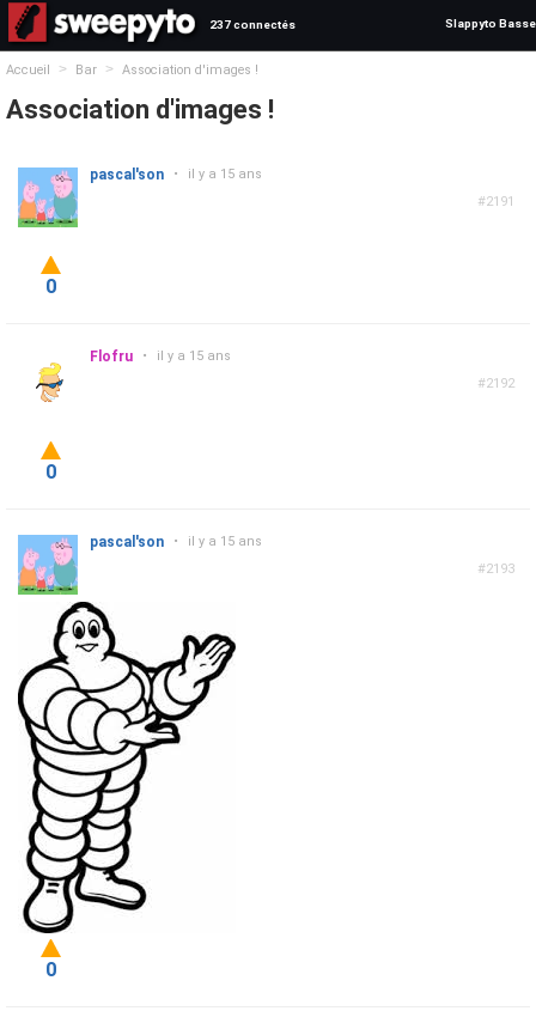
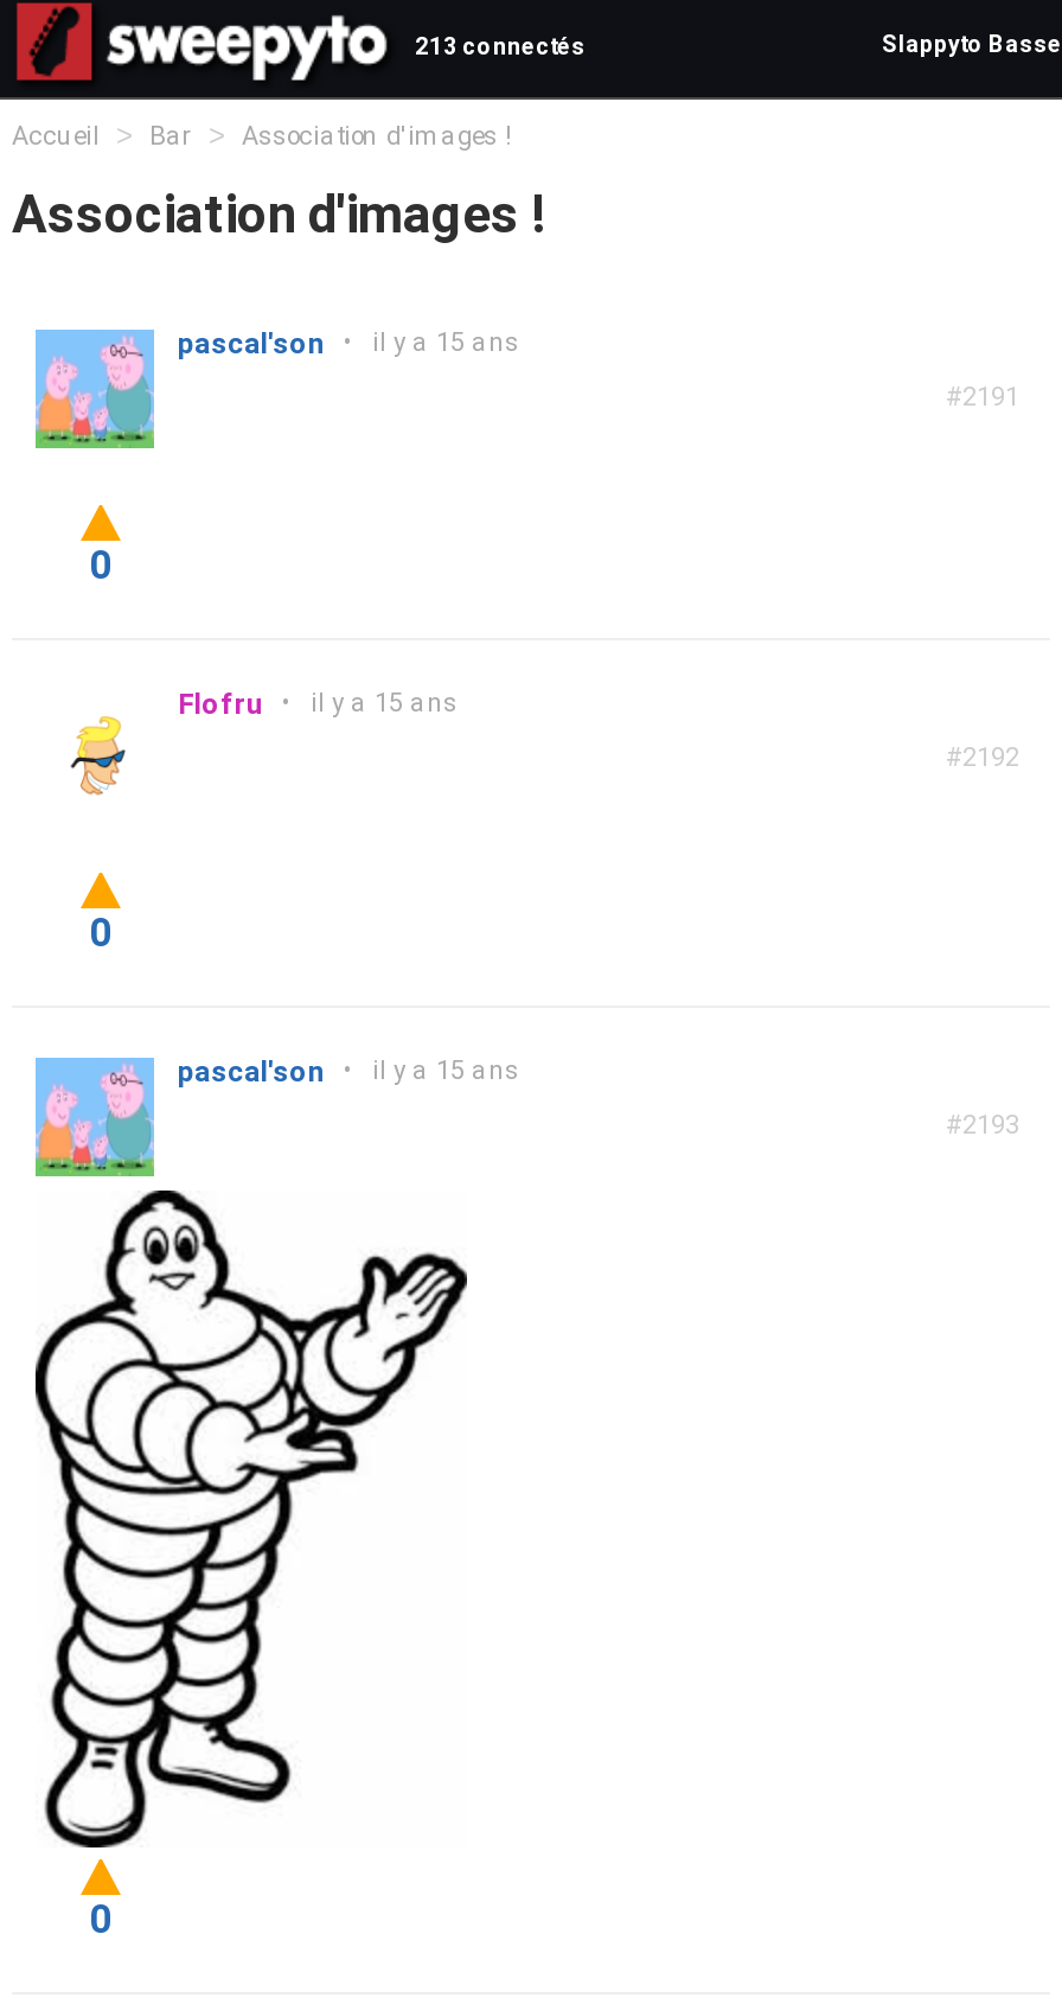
[209,18,296,31] 237 connectés -> [415,33,586,59] 213 connectés

